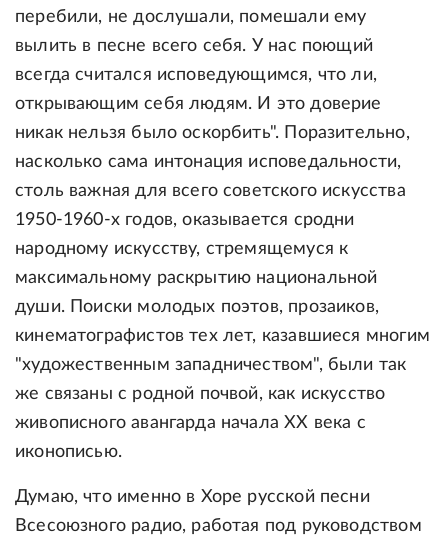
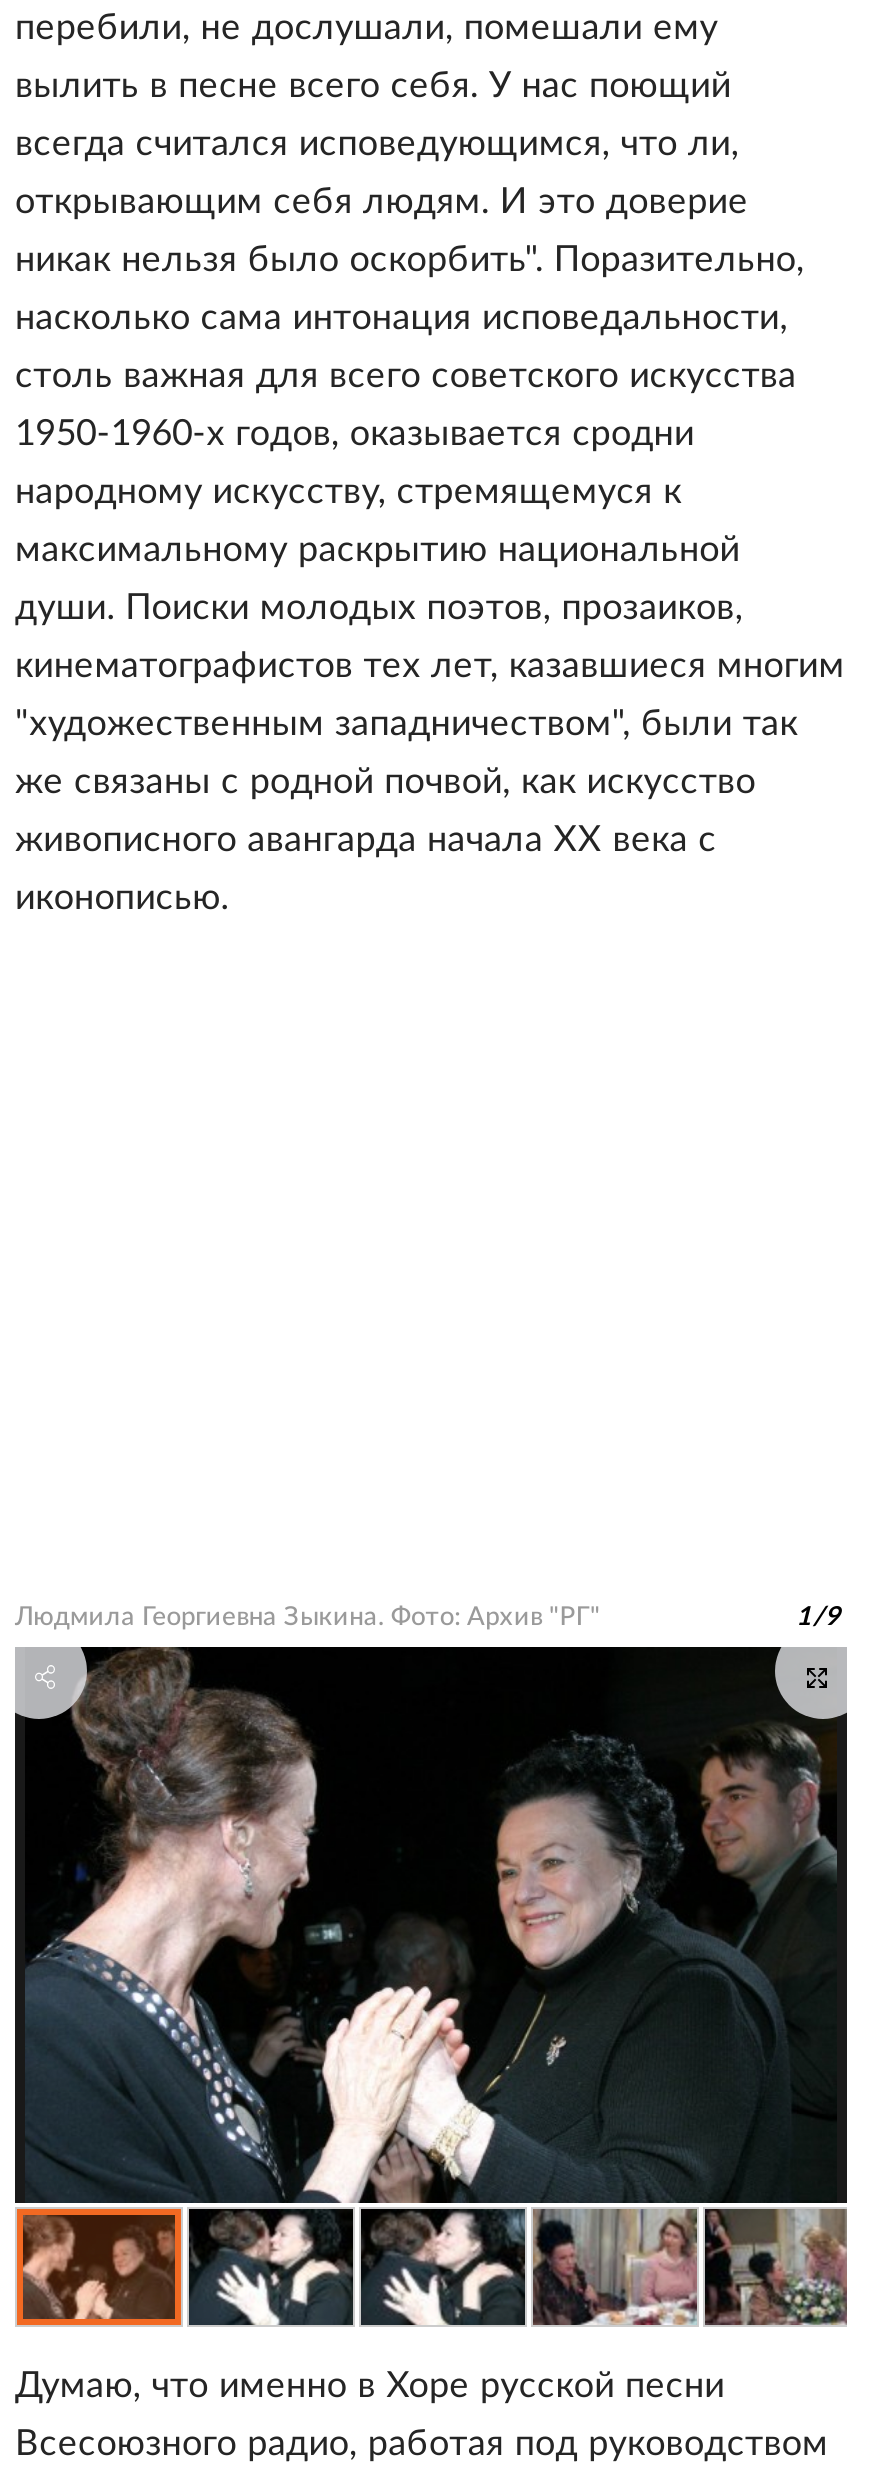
none -> [13,1645,849,2327] [image]
none -> [15,1606,841,1632] Людмила Георгиевна Зыкина. Фото: Архив "РГ" | 1/9

